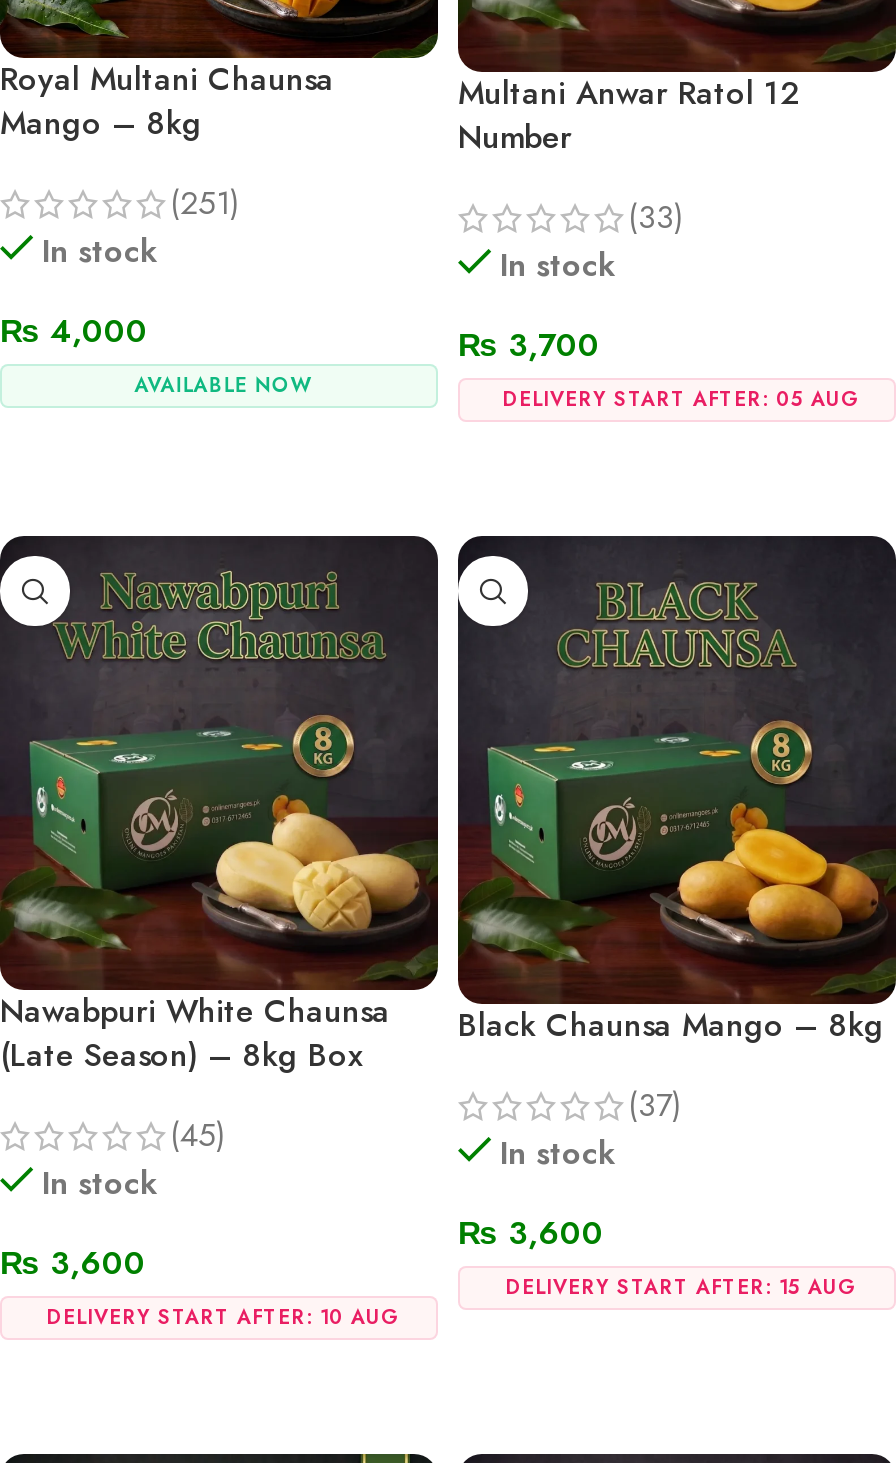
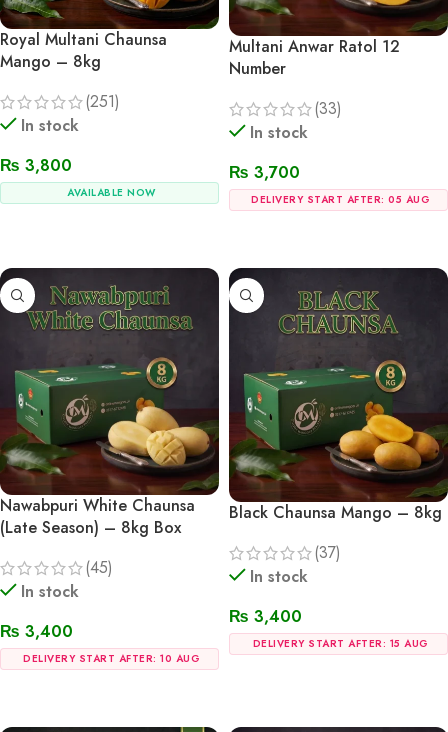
[0,308,148,354] ₨ 4,000 -> [0,154,72,177] ₨ 3,800
[458,1209,604,1255] ₨ 3,600 -> [229,604,302,627] ₨ 3,400
[0,1239,146,1285] ₨ 3,600 -> [0,620,73,643] ₨ 3,400

